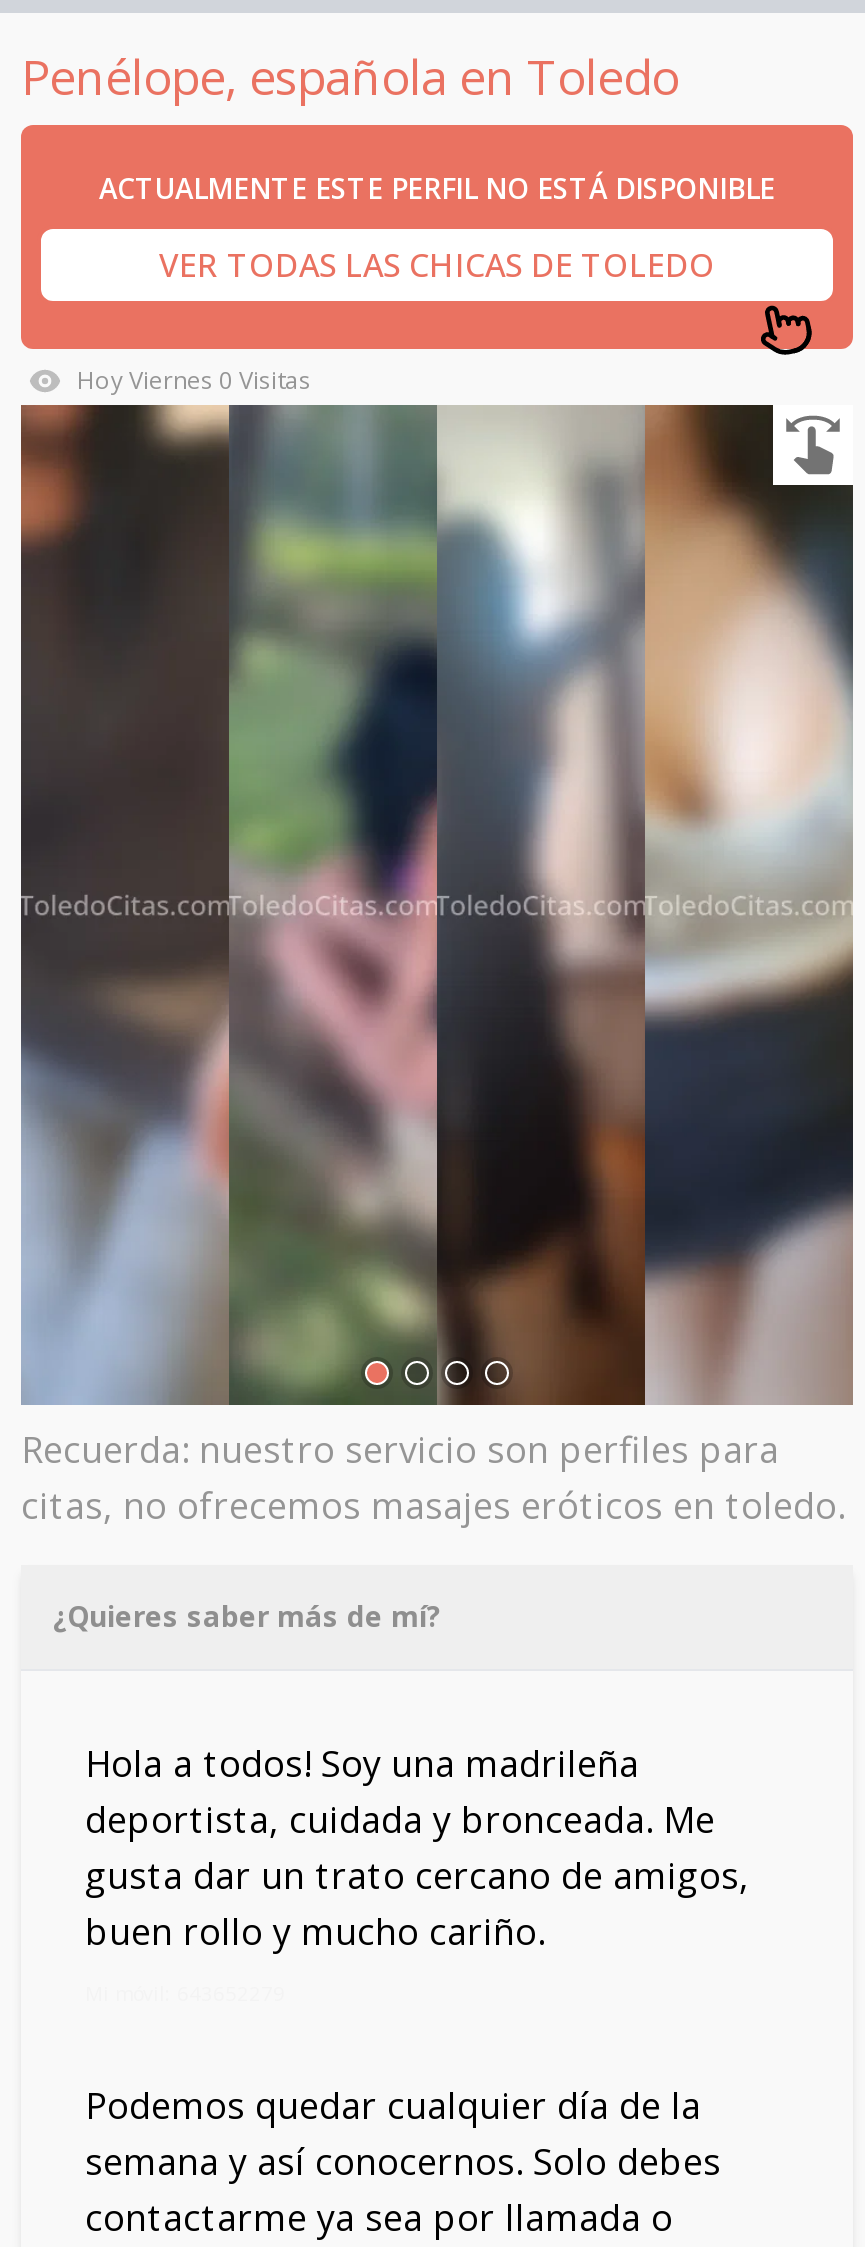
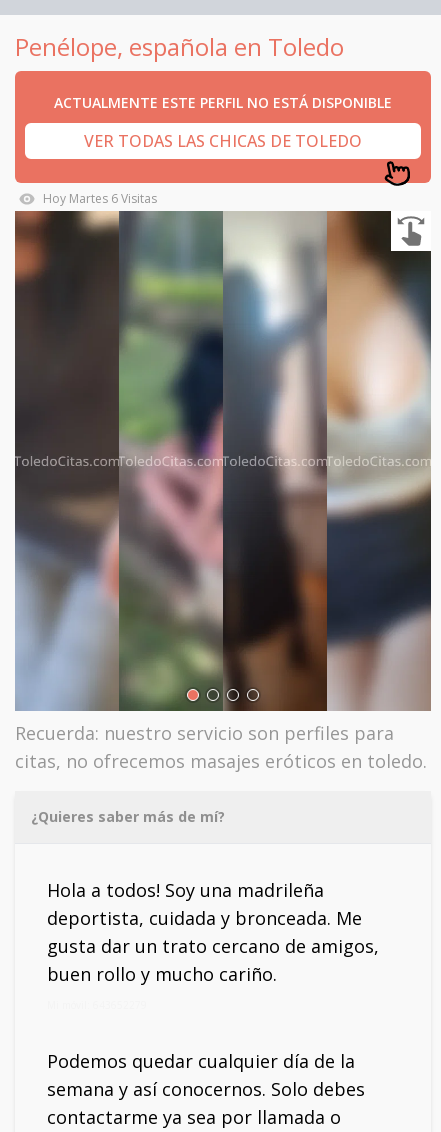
[77,363,311,397] Hoy Viernes 0 Visitas -> [43,190,157,207] Hoy Martes 6 Visitas

